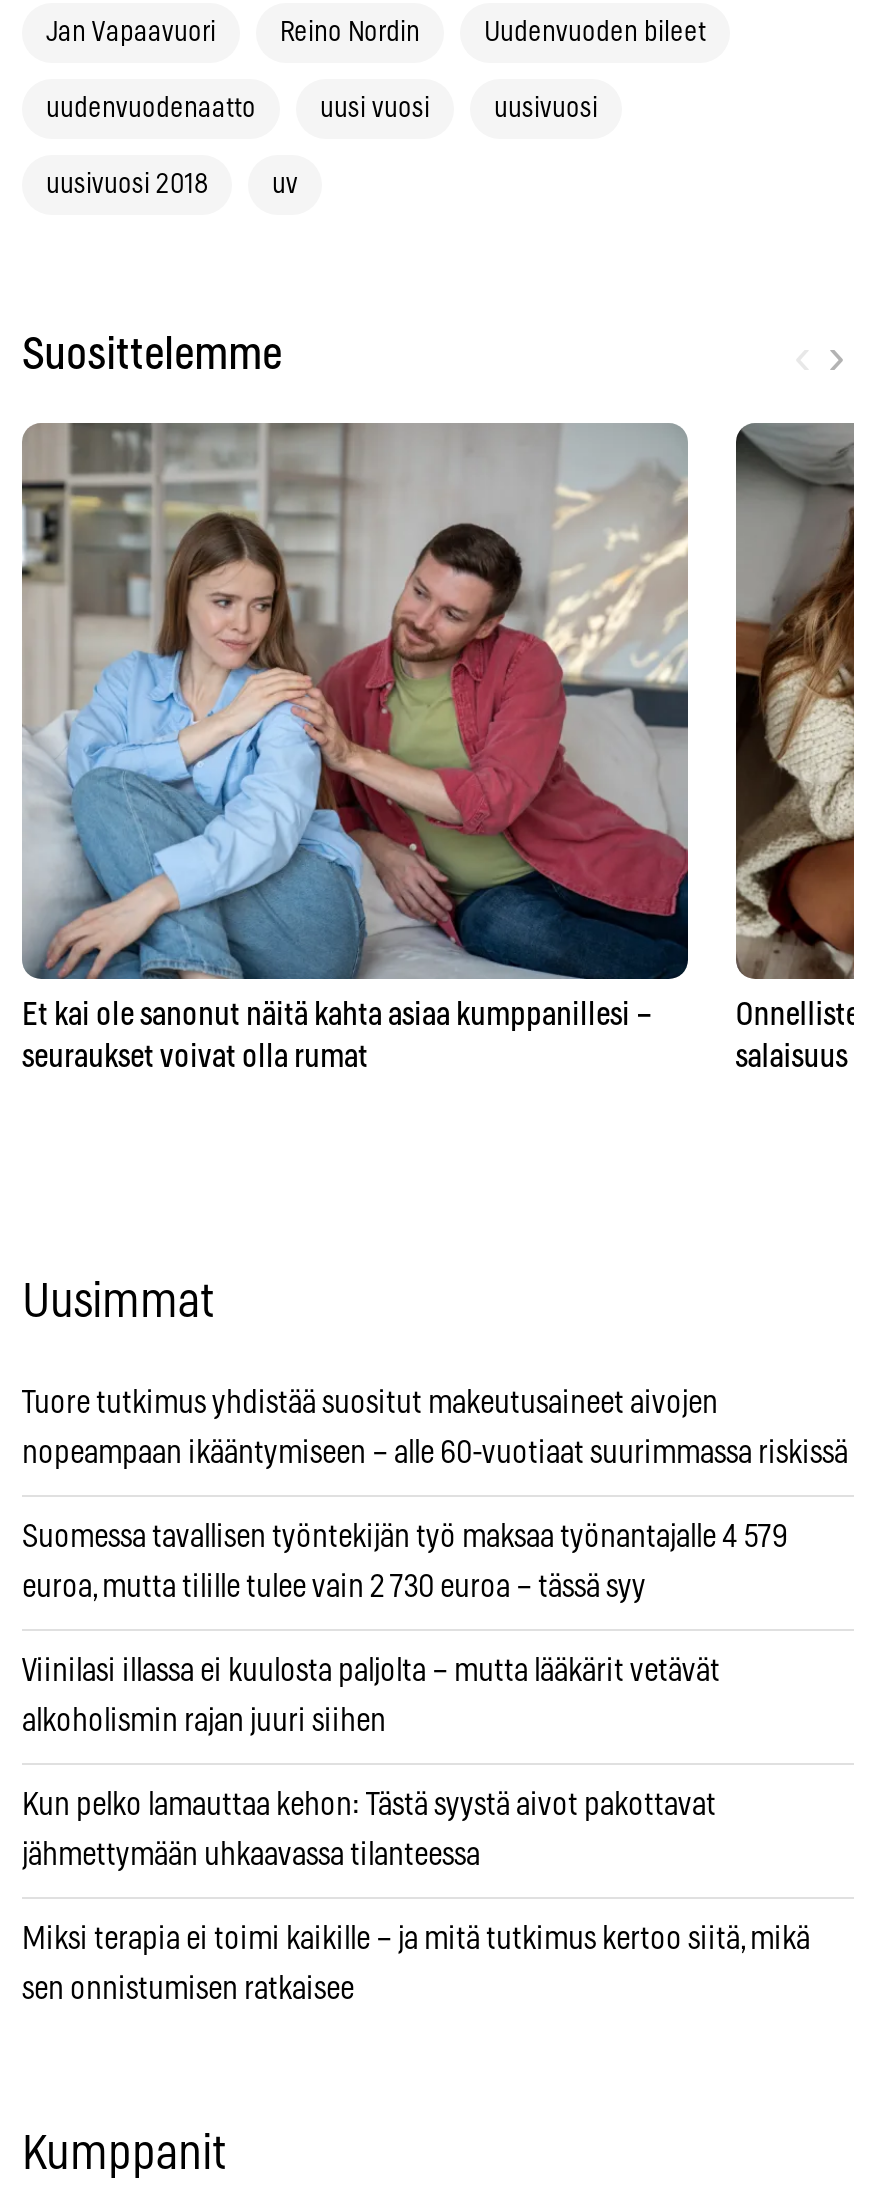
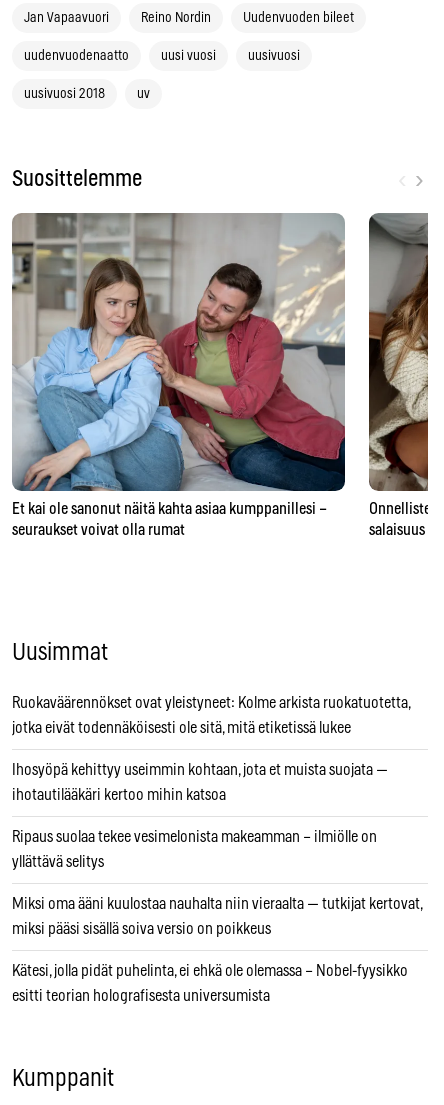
[22,1386,718,1418] Tuore tutkimus yhdistää suositut makeutusaineet aivojen -> [12,695,410,711] Ruokaväärennökset ovat yleistyneet: Kolme arkista ruokatuotetta,
[22,1436,848,1468] nopeampaan ikääntymiseen – alle 60-vuotiaat suurimmassa riskissä -> [12,720,351,736] jotka eivät todennäköisesti ole sitä, mitä etiketissä lukee
[22,1520,788,1552] Suomessa tavallisen työntekijän työ maksaa työnantajalle 4 579 -> [12,762,388,778] Ihosyöpä kehittyy useimmin kohtaan, jota et muista suojata —
[22,1570,646,1602] euroa, mutta tilille tulee vain 2 730 euroa – tässä syy -> [12,787,226,803] ihotautilääkäri kertoo mihin katsoa
[22,1654,720,1686] Viinilasi illassa ei kuulosta paljolta – mutta lääkärit vetävät -> [12,829,377,845] Ripaus suolaa tekee vesimelonista makeamman – ilmiölle on
[22,1704,386,1736] alkoholismin rajan juuri siihen -> [12,854,104,870] yllättävä selitys
[22,1788,716,1820] Kun pelko lamauttaa kehon: Tästä syystä aivot pakottavat -> [12,896,422,912] Miksi oma ääni kuulostaa nauhalta niin vieraalta — tutkijat kertovat,
[22,1838,480,1870] jähmettymään uhkaavassa tilanteessa -> [12,921,271,937] miksi pääsi sisällä soiva versio on poikkeus
[22,1922,810,1954] Miksi terapia ei toimi kaikille – ja mitä tutkimus kertoo siitä, mikä -> [12,963,408,979] Kätesi, jolla pidät puhelinta, ei ehkä ole olemassa – Nobel-fyysikko
[22,1972,354,2004] sen onnistumisen ratkaisee -> [12,988,270,1004] esitti teorian holografisesta universumista

